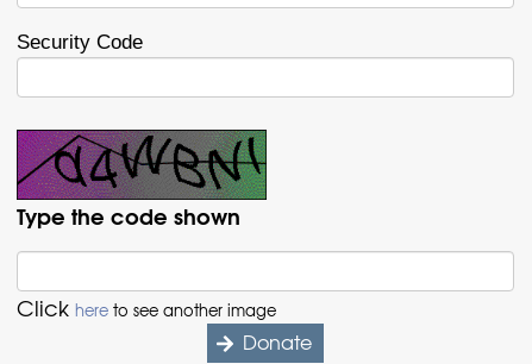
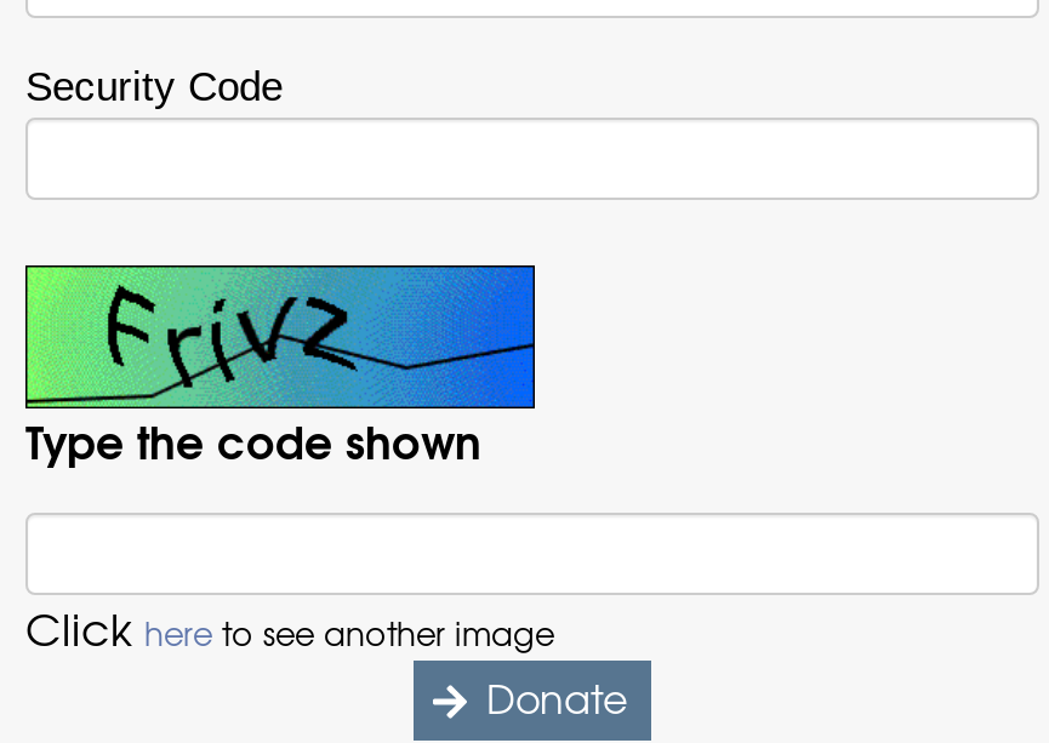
[15,130,267,200] [image] -> [23,263,535,408] [image]

